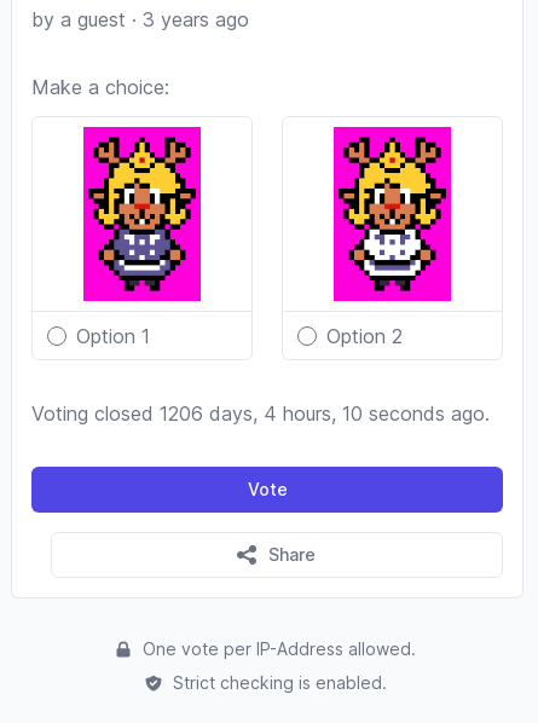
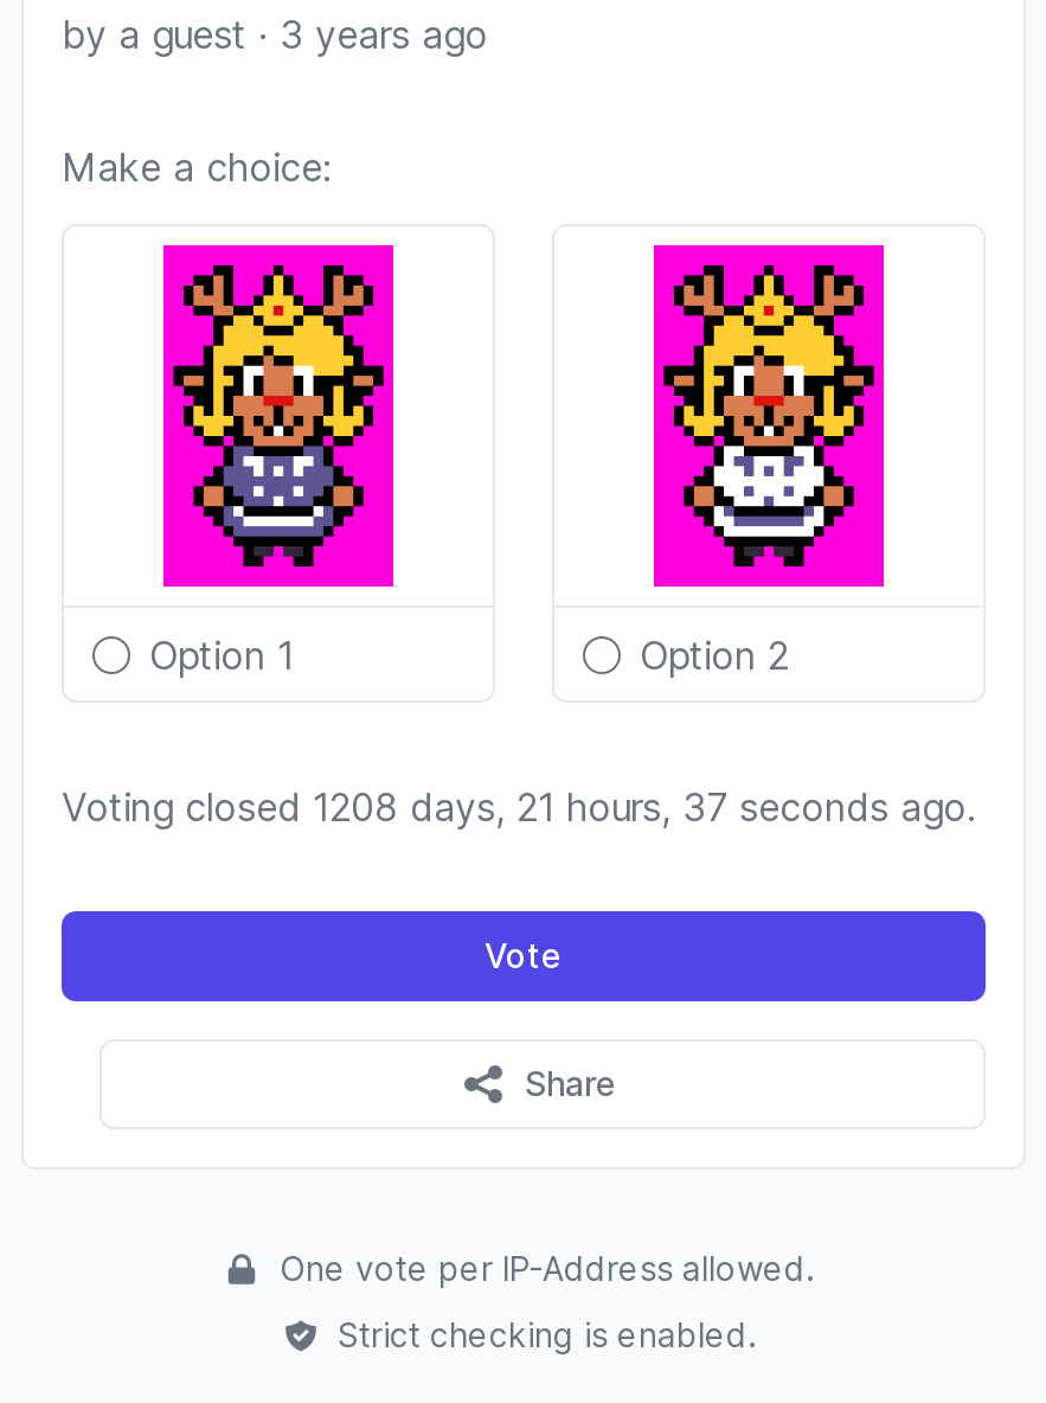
[31,401,490,426] Voting closed 1206 days, 4 hours, 10 seconds ago. -> [62,783,976,831] Voting closed 1208 days, 21 hours, 37 seconds ago.

